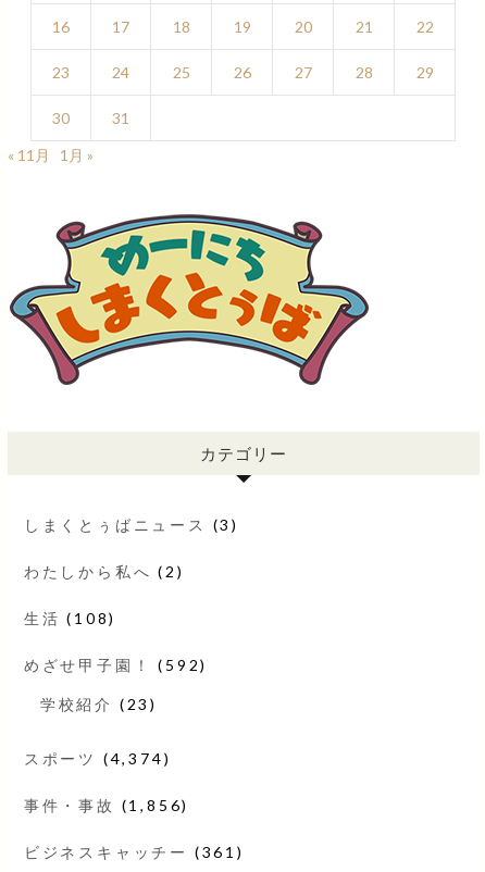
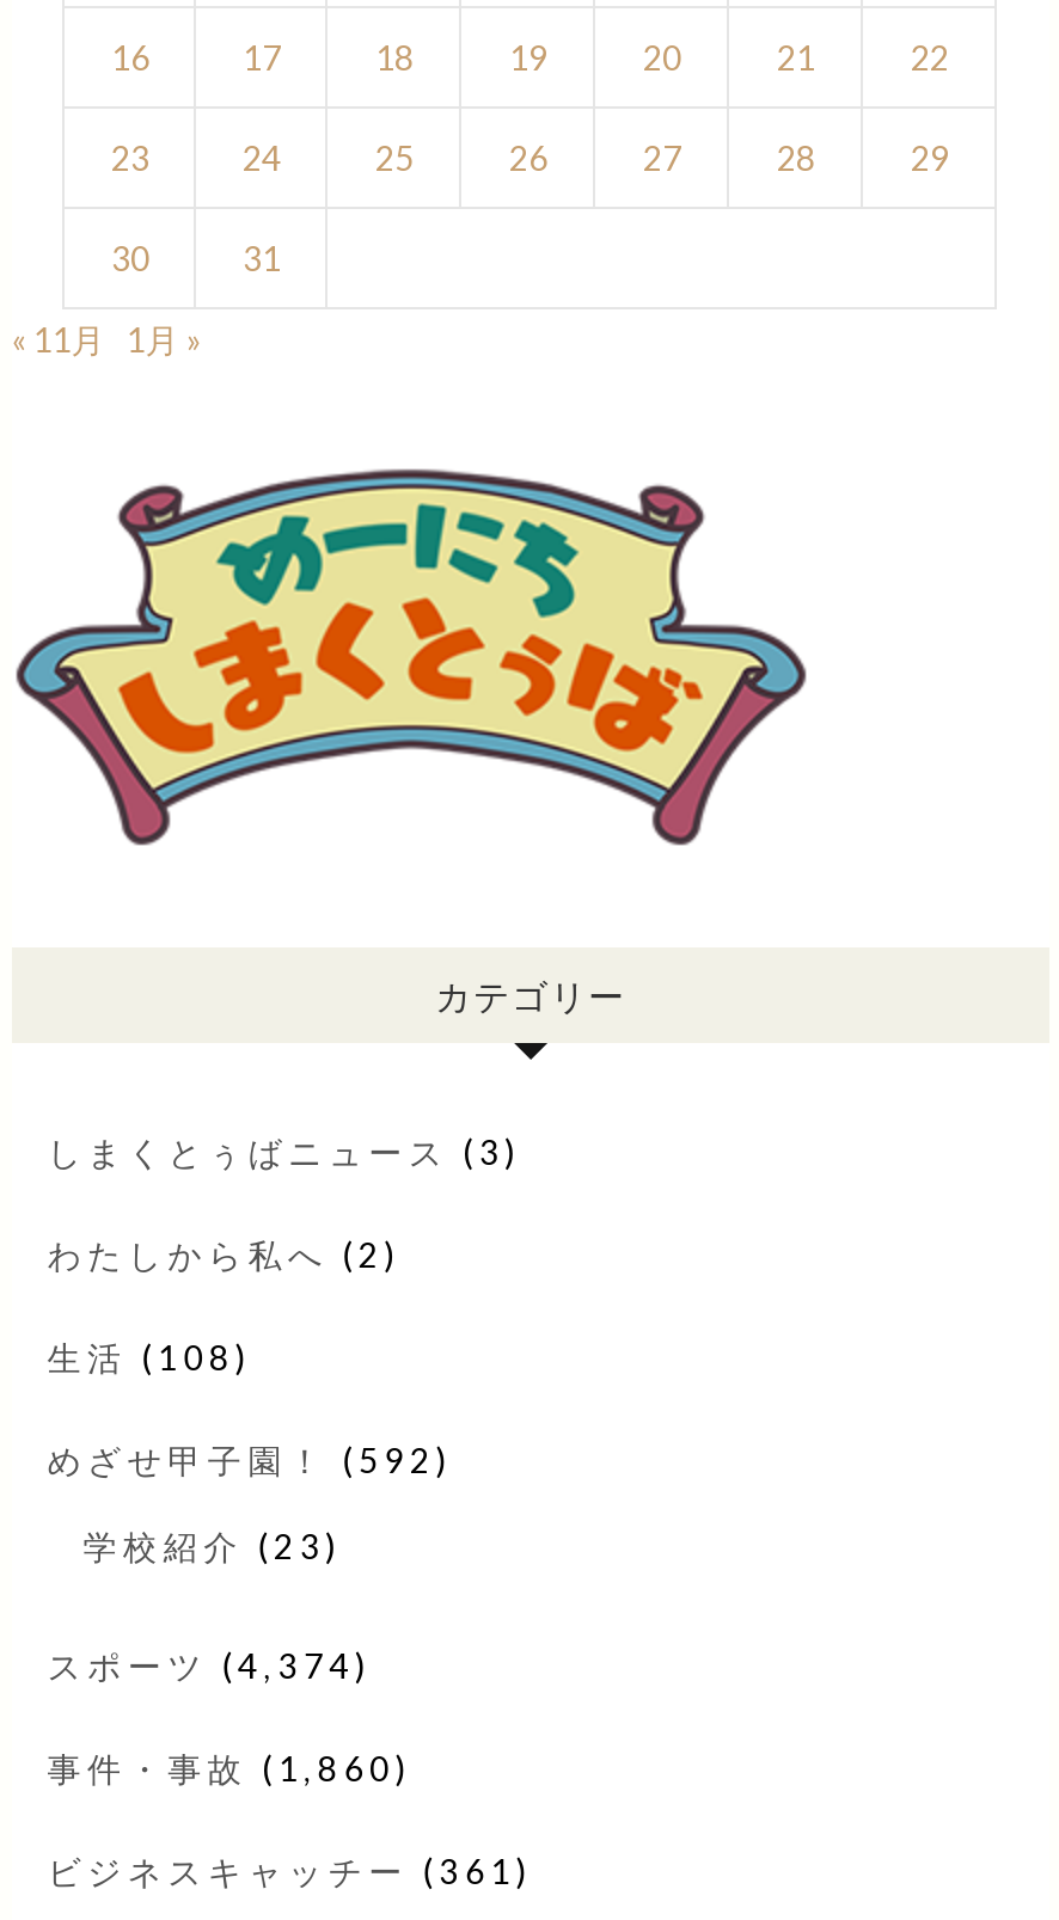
[24,796,189,814] 事件・事故(1,856) -> [47,1748,411,1788] 事件・事故(1,860)

